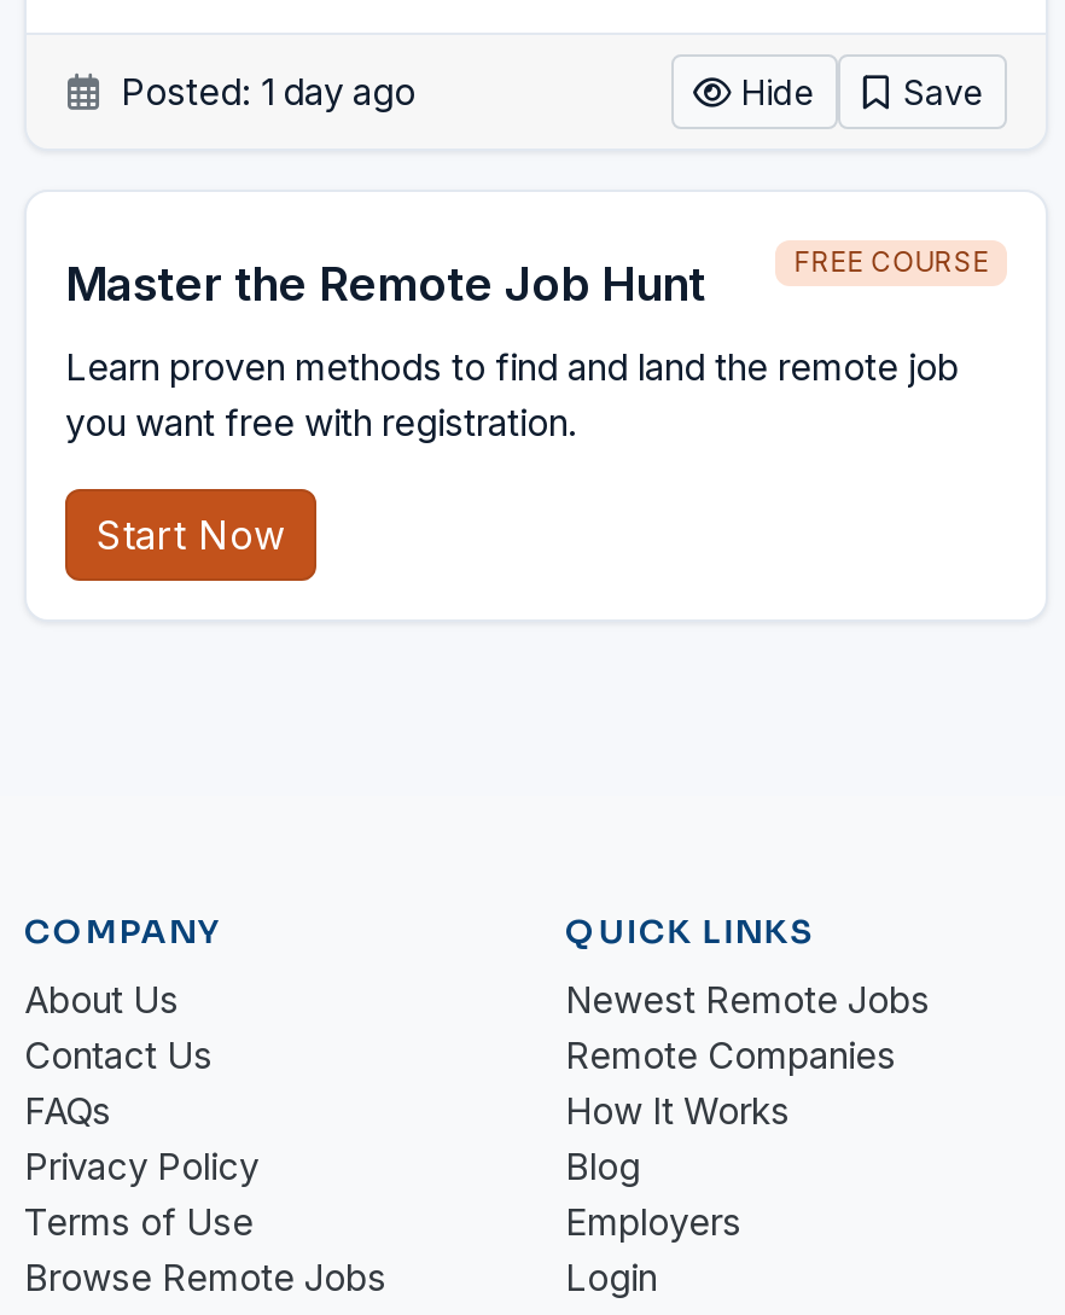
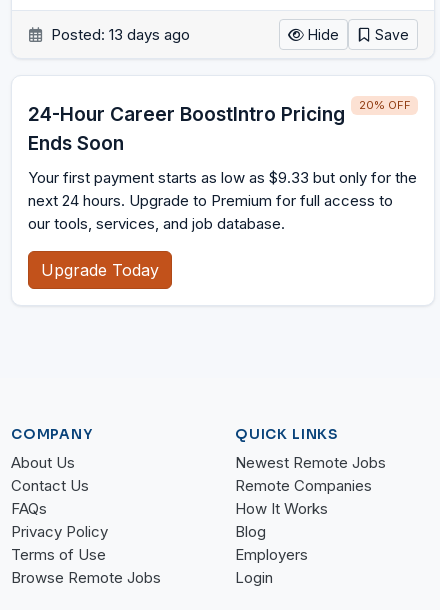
[111,69,415,115] Posted: 1 day ago -> [47,25,190,44] Posted: 13 days ago
[65,245,989,313] FREE COURSE | Master the Remote Job Hunt -> [28,98,411,155] 20% OFF | 24-Hour Career BoostIntro Pricing | Ends Soon
[65,344,959,446] Learn proven methods to find and land the remote job | you want free with registration. -> [28,168,417,233] Your first payment starts as low as $9.33 but only for the | next 24 hours. Upgrade to Premium for full access to | our tools, services, and job database.
[97,511,285,559] Start Now -> [41,260,159,280] Upgrade Today

